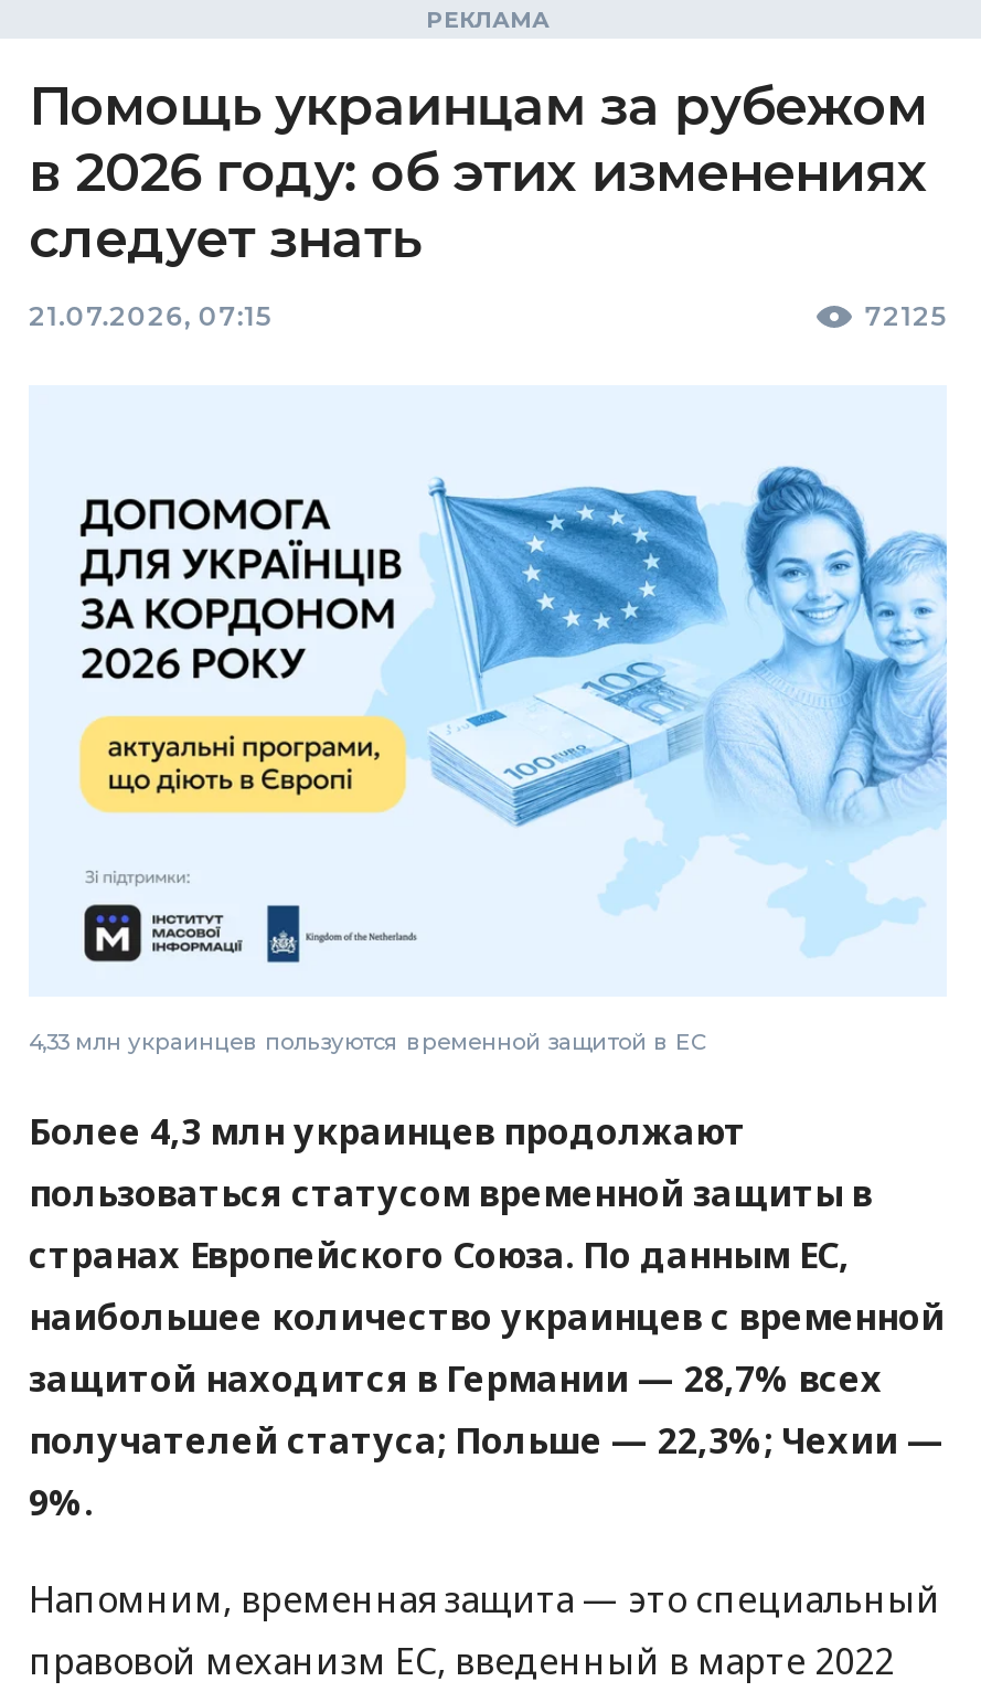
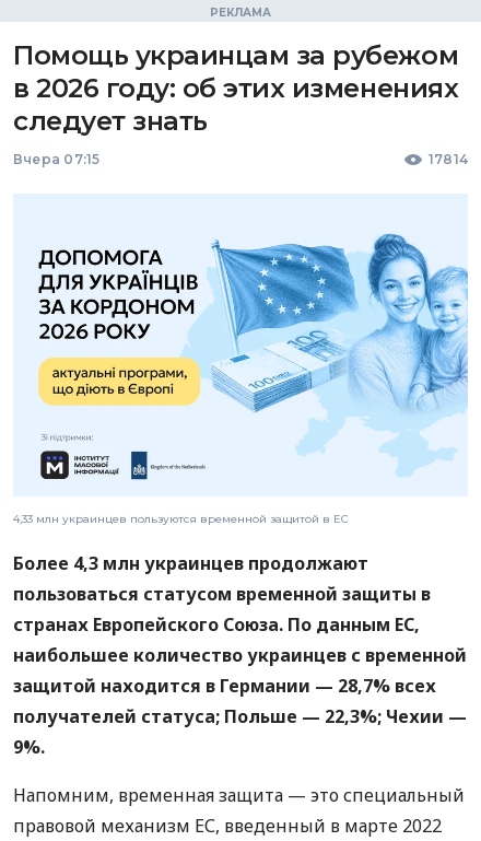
[29,298,947,332] 21.07.2026, 07:15 | 72125 -> [13,151,468,167] Вчера 07:15 | 17814

